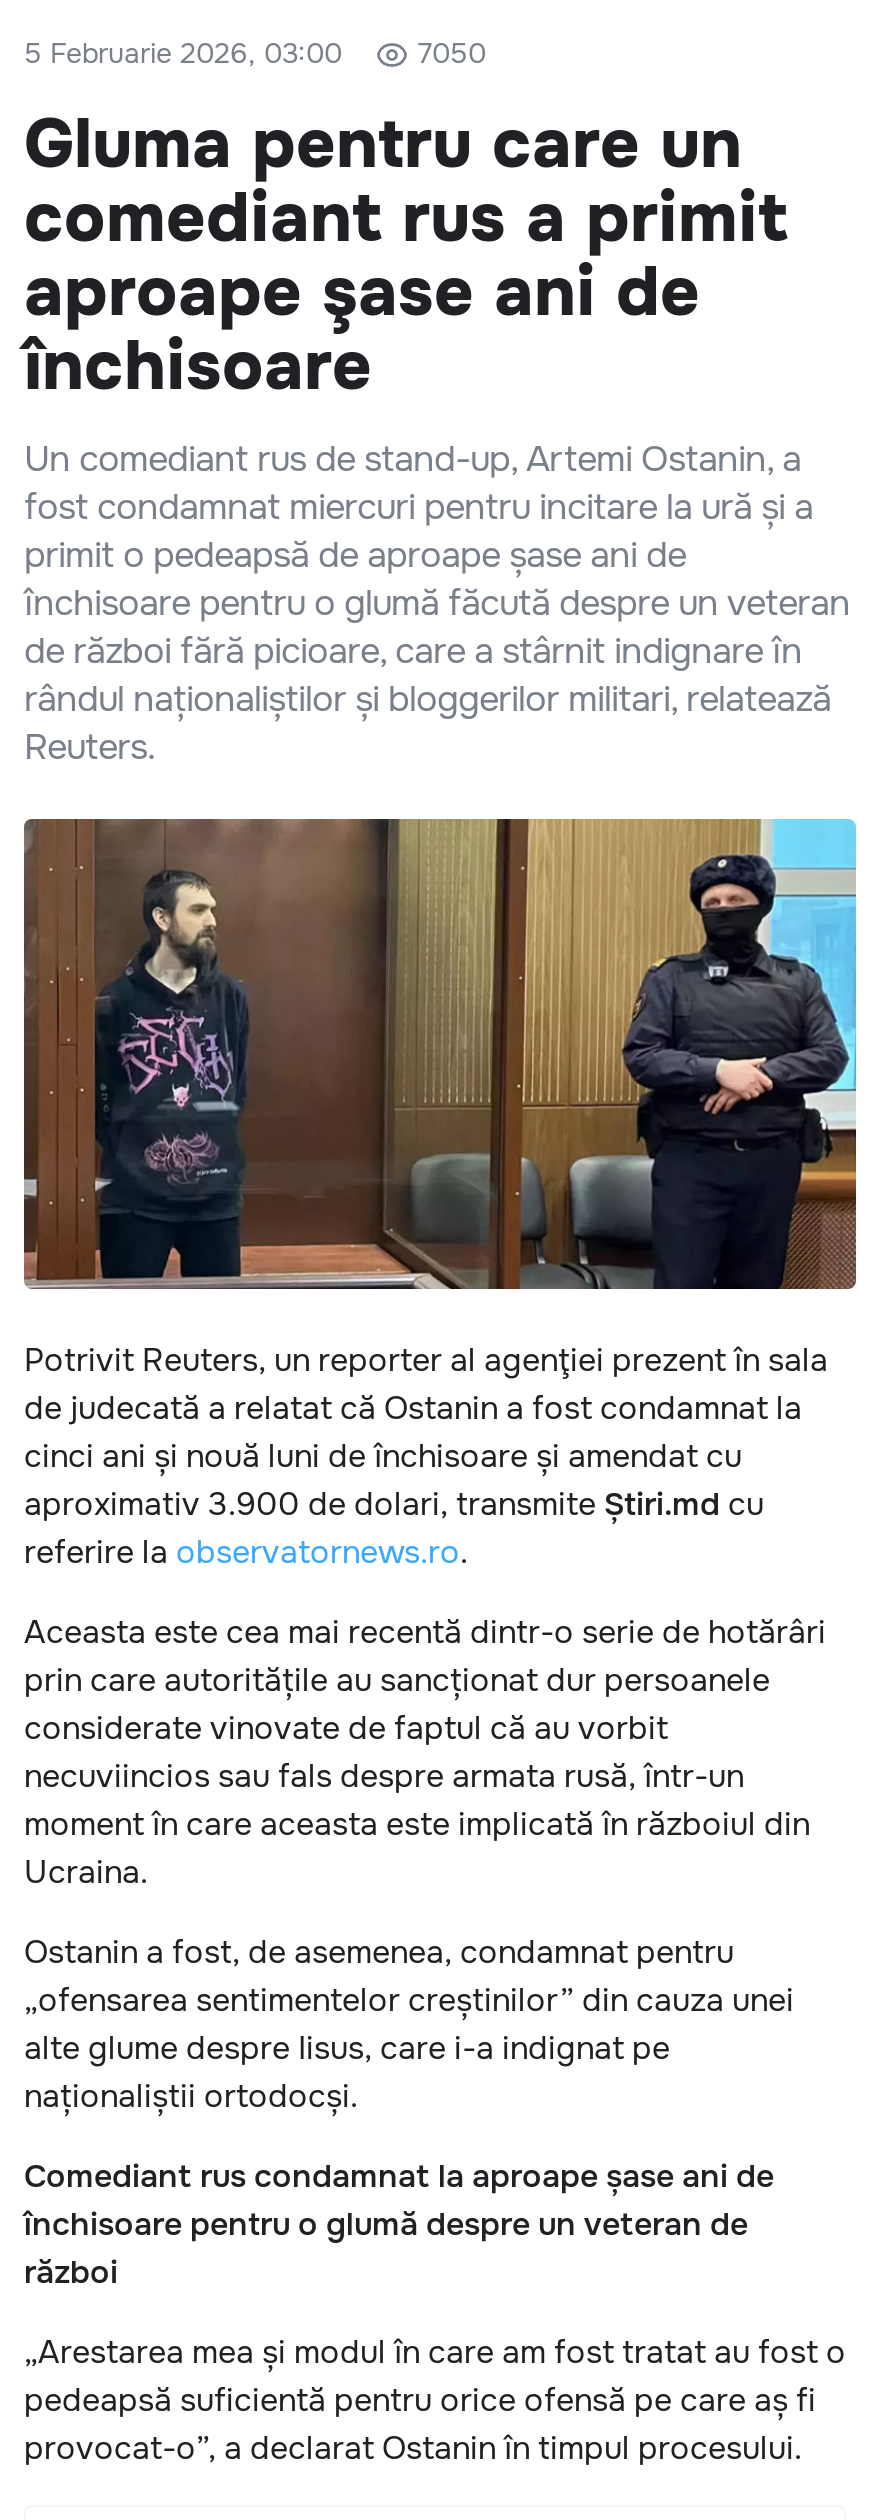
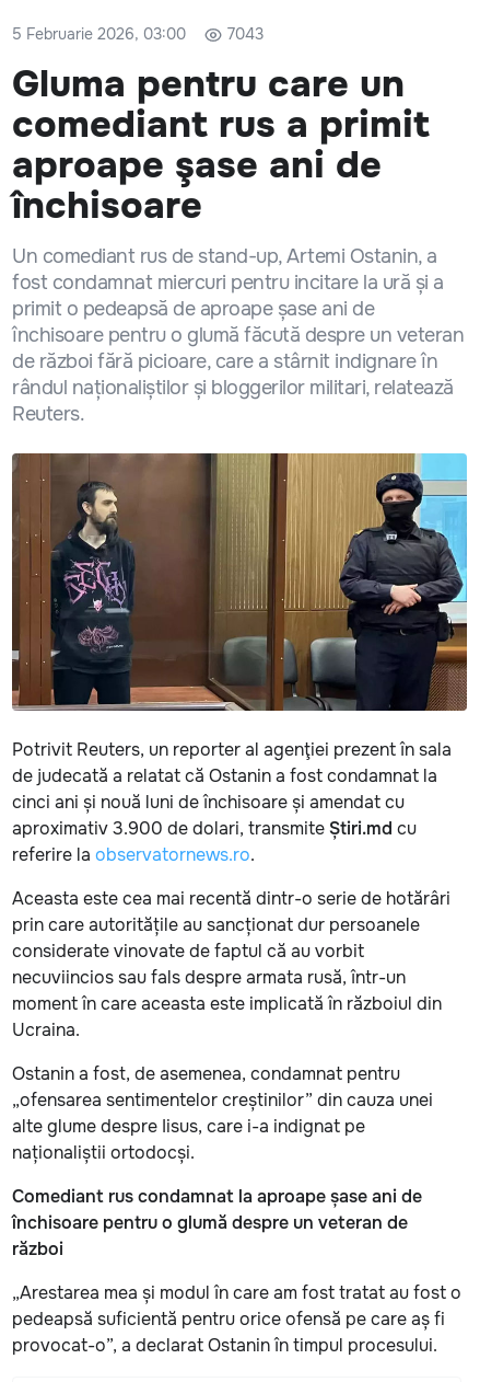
[418,36,486,72] 7050 -> [227,25,264,44] 7043

